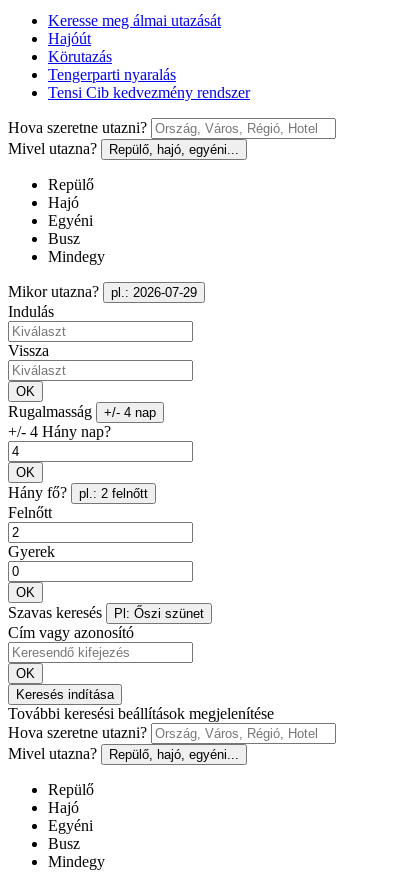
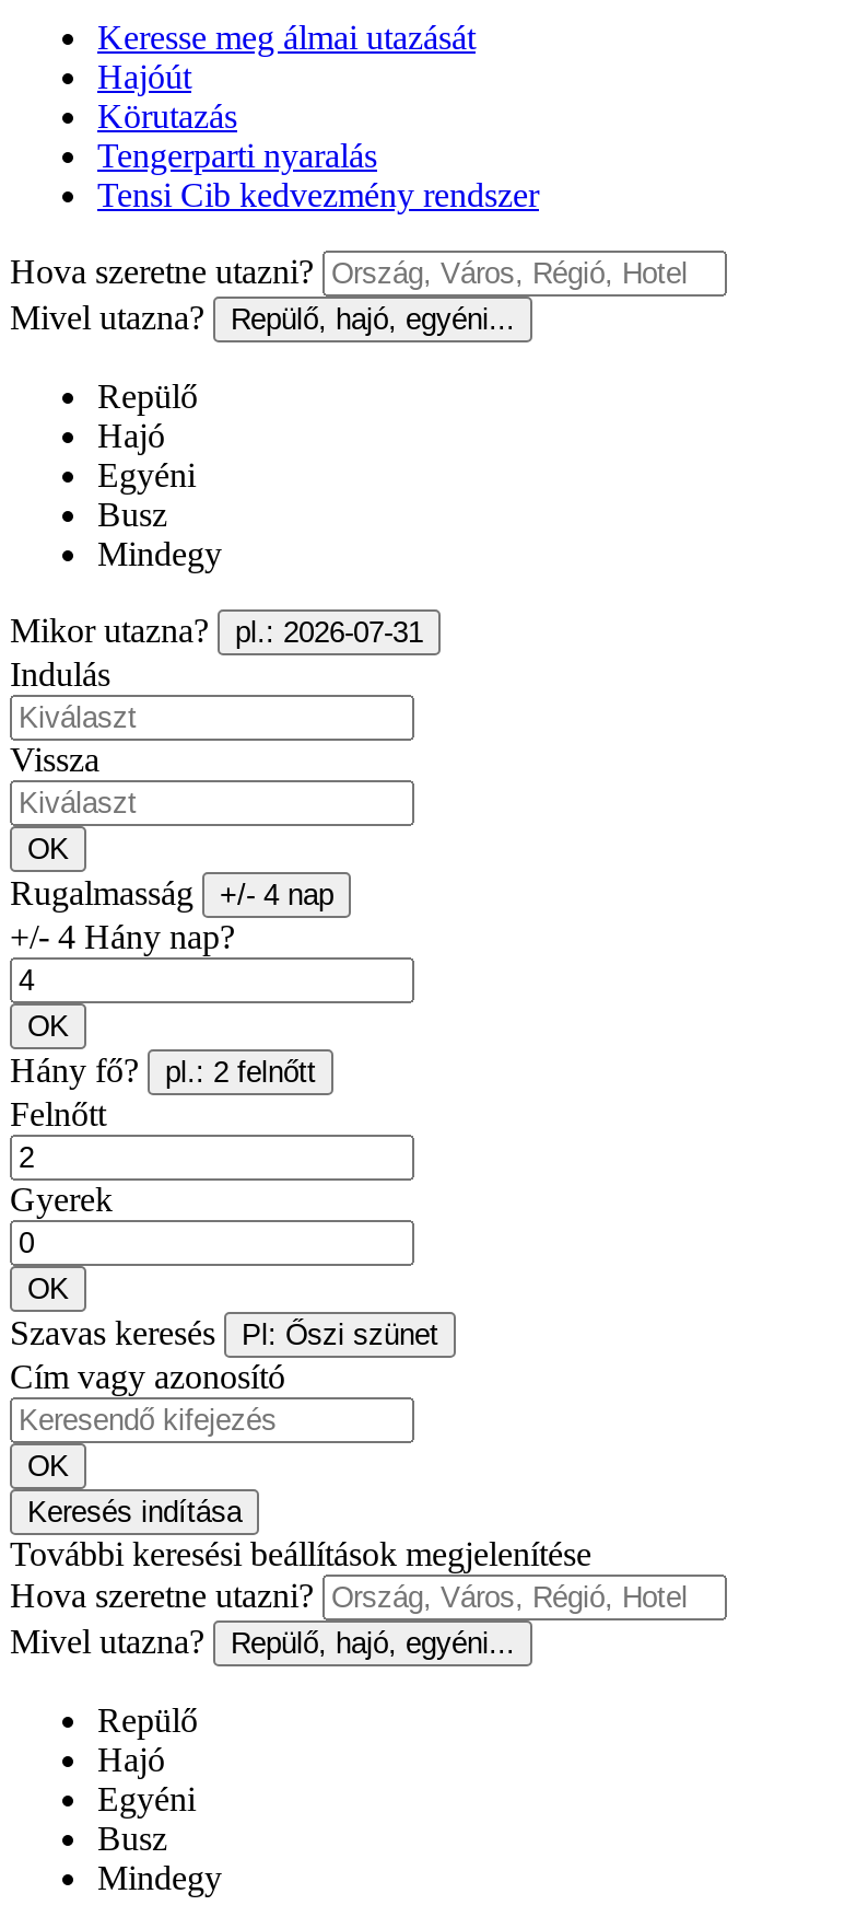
[8,283,197,300] Mikor utazna? pl.: 2026-07-29 -> [10,612,423,649] Mikor utazna? pl.: 2026-07-31

